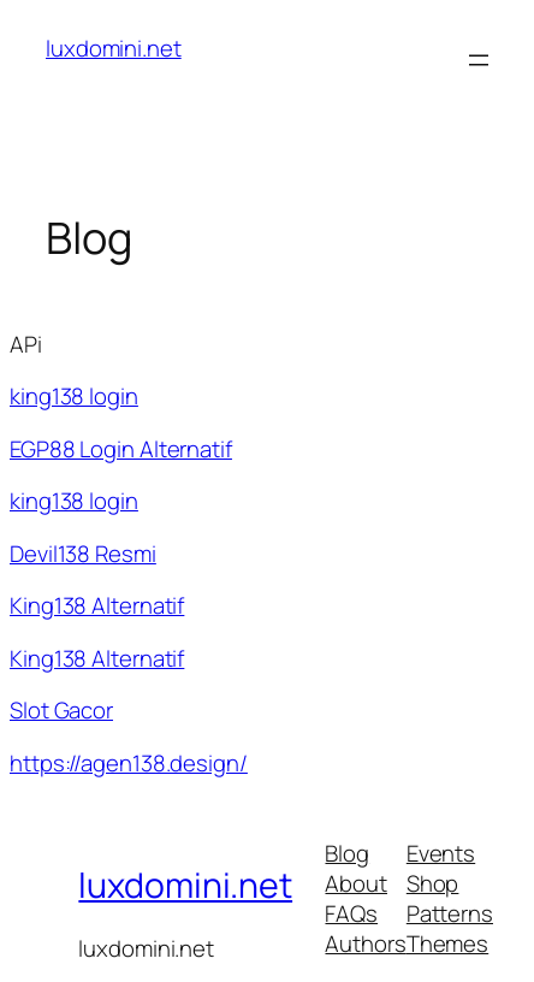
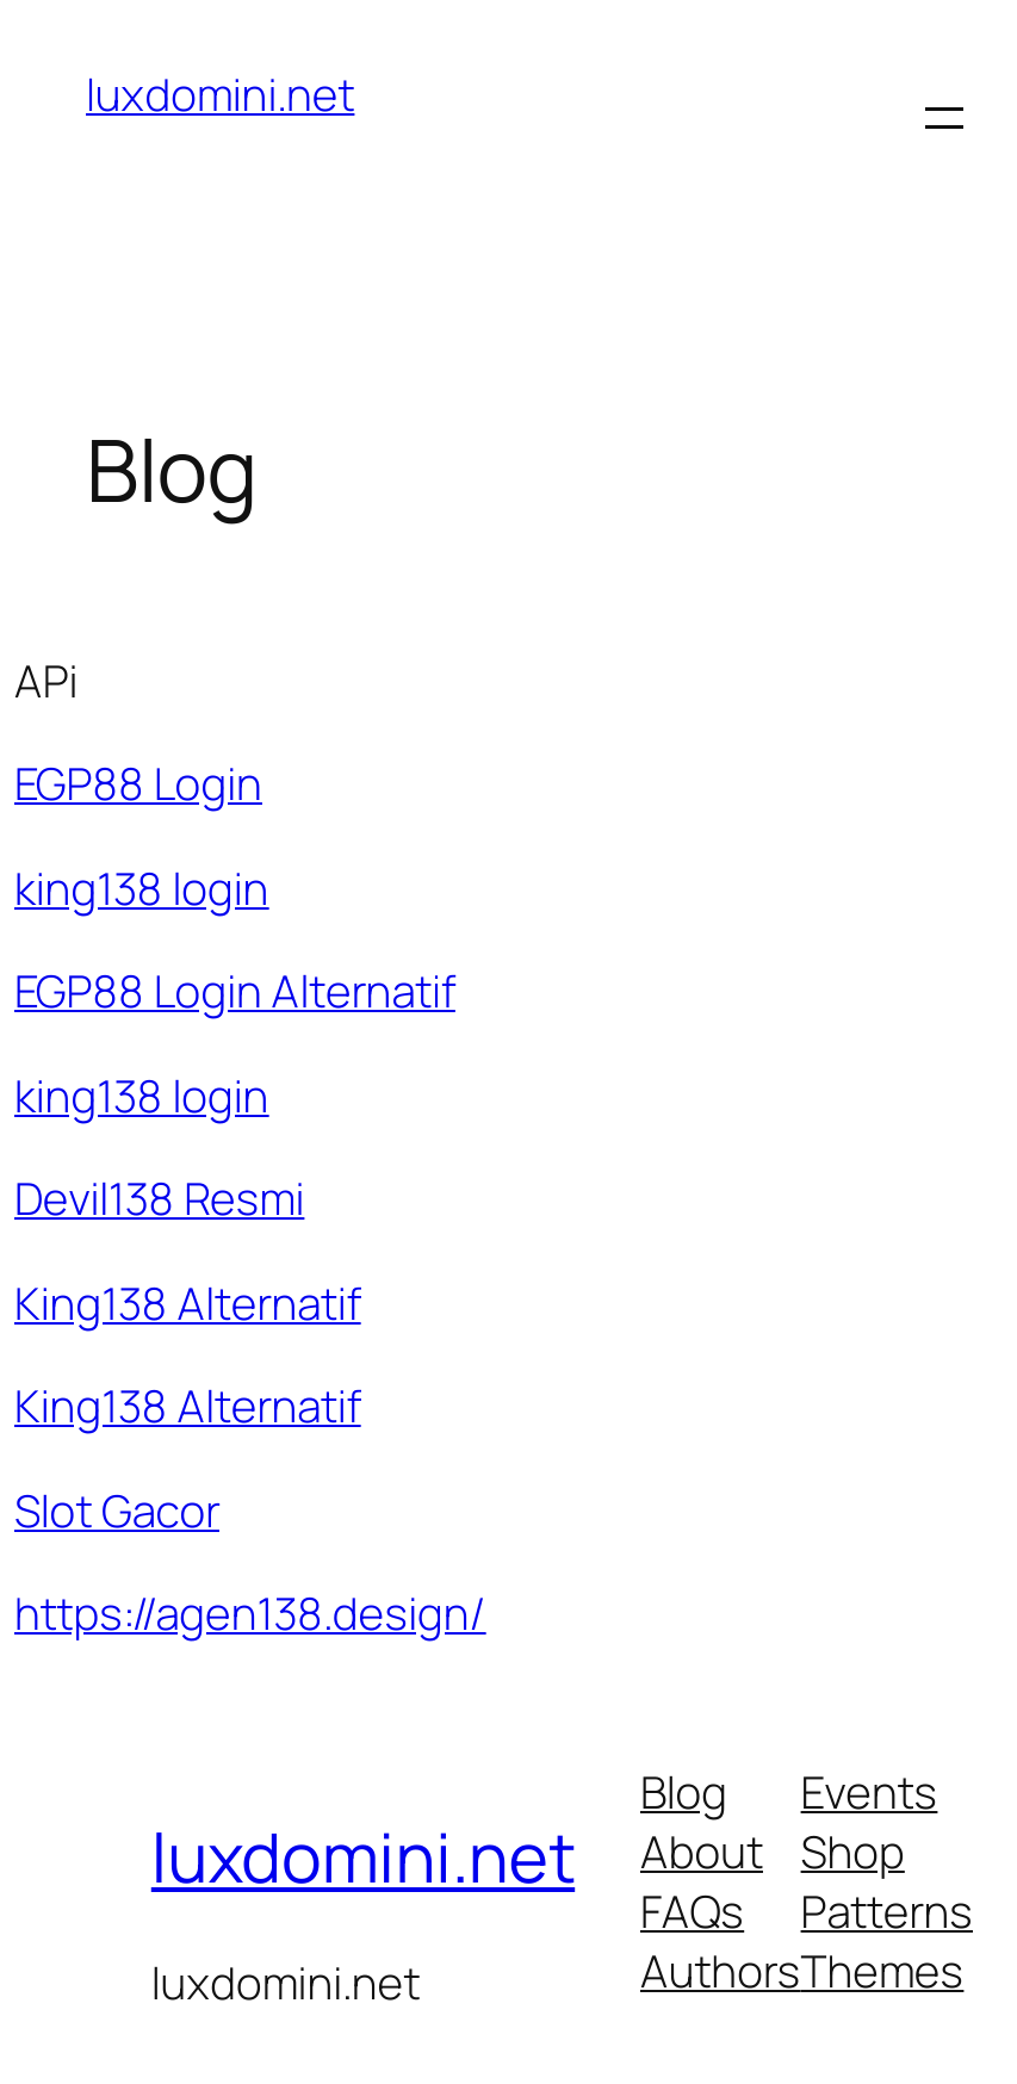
none -> [14,753,262,815] EGP88 Login

